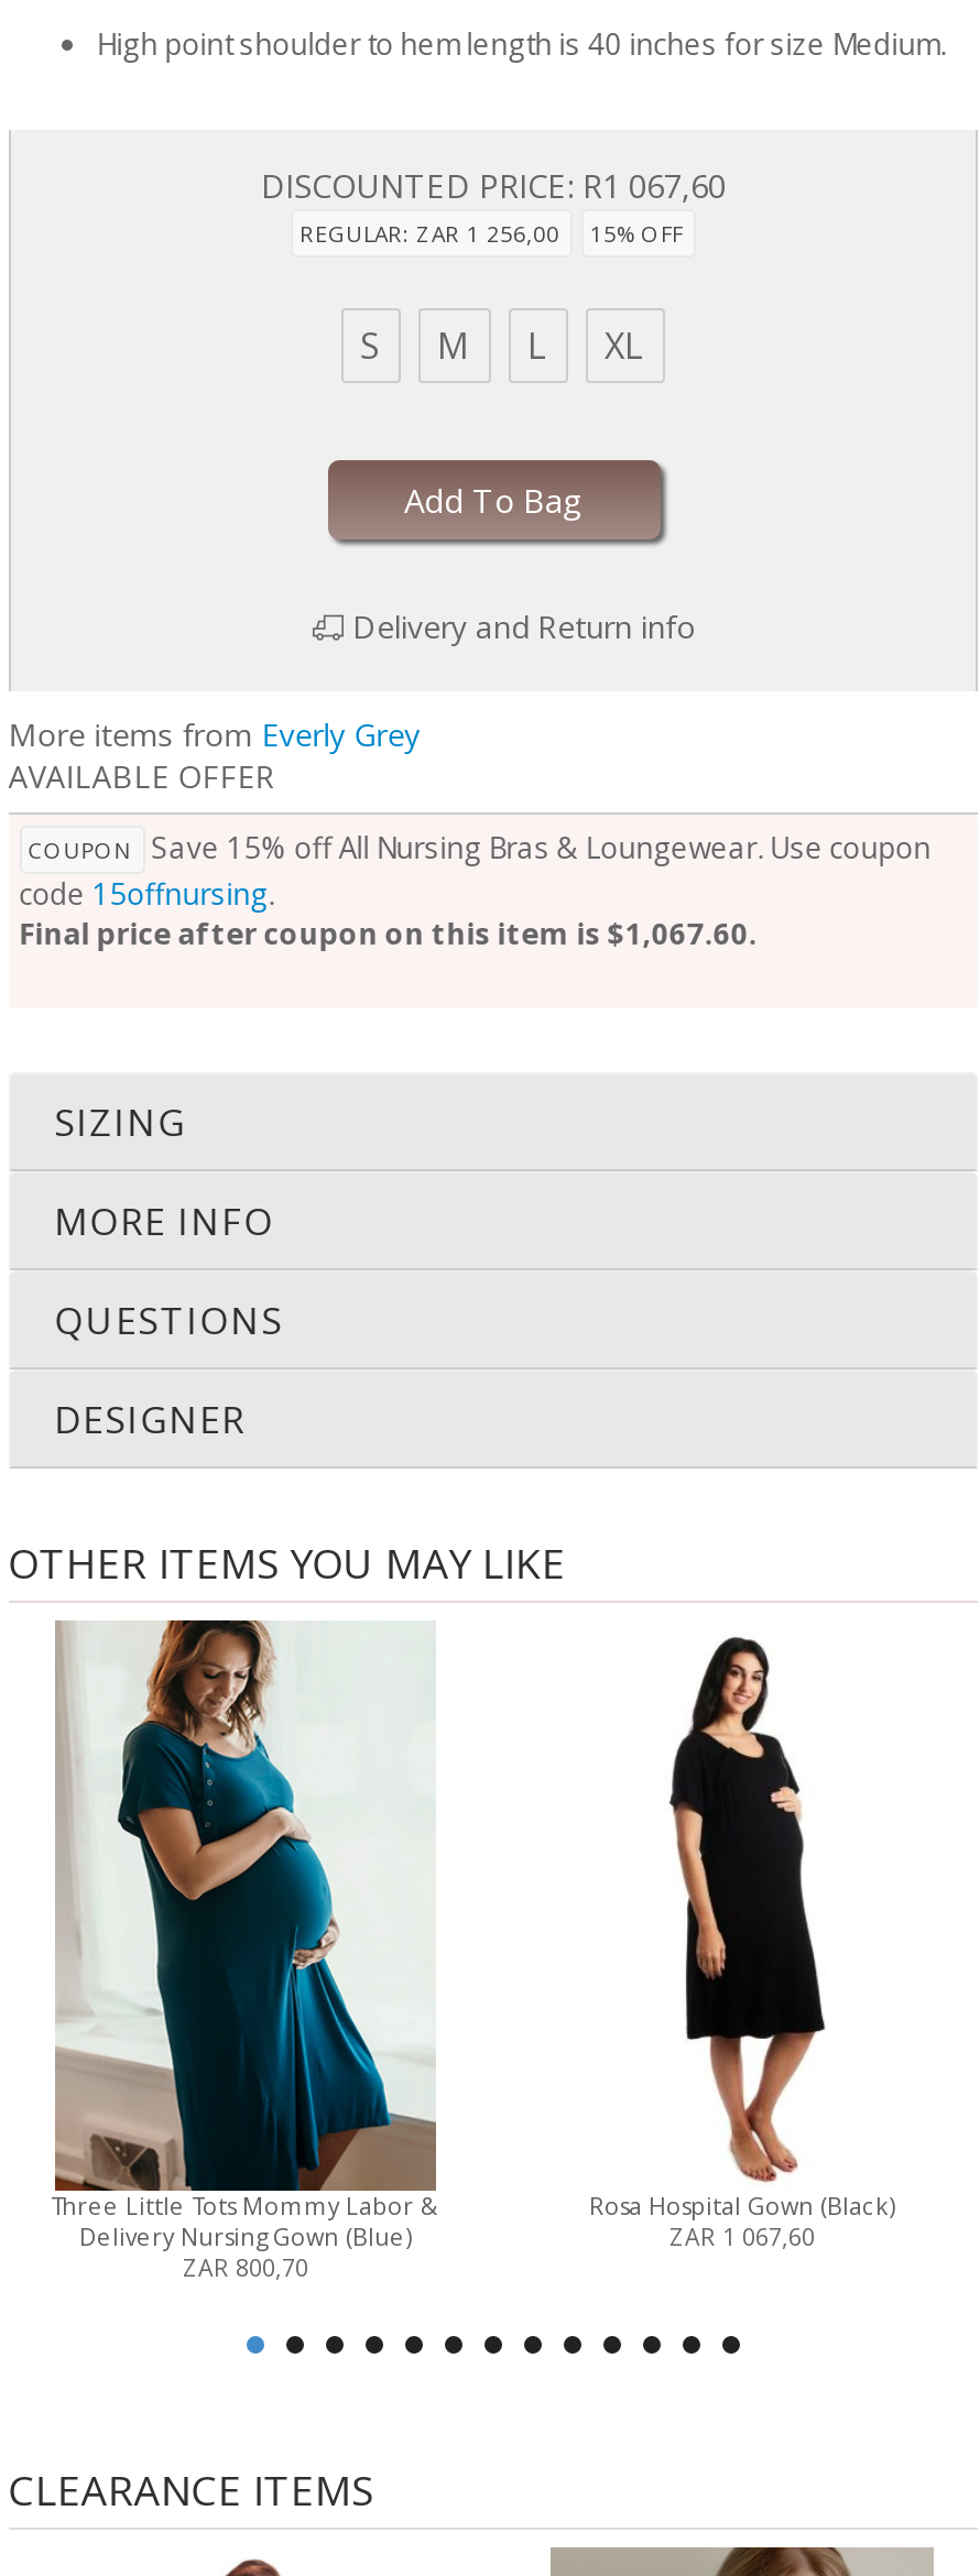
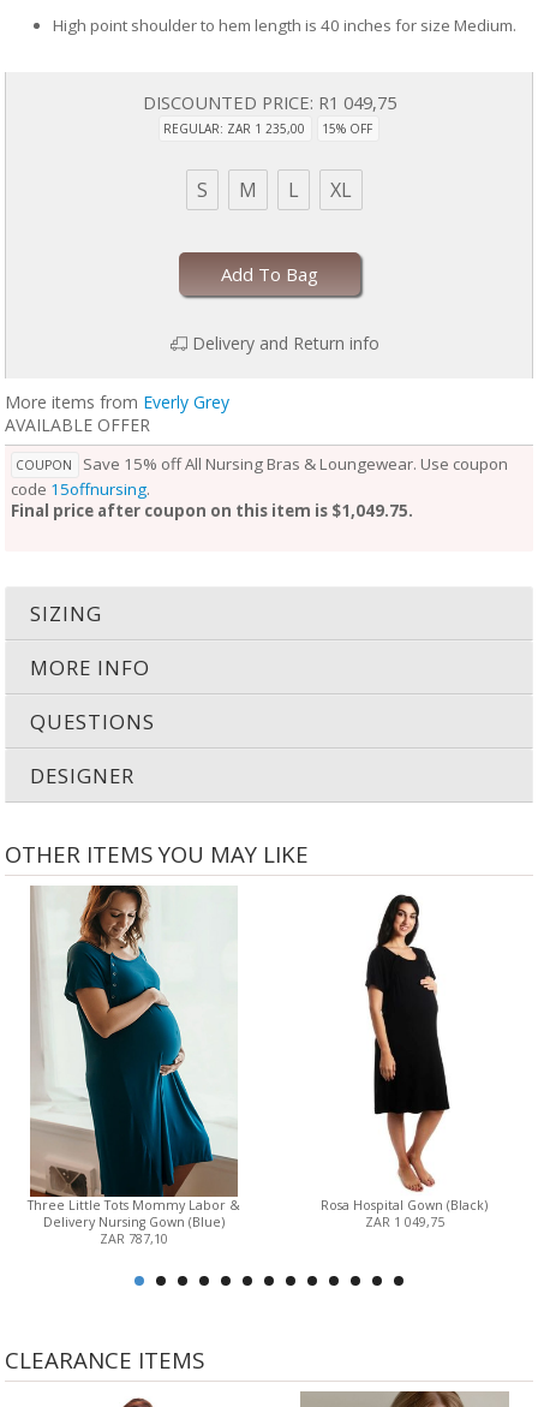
[261,162,726,206] DISCOUNTED PRICE: R1 067,60 -> [142,90,396,114] DISCOUNTED PRICE: R1 049,75
[300,217,683,248] REGULAR: ZAR 1 256,00 15% OFF -> [163,120,372,136] REGULAR: ZAR 1 235,00 15% OFF
[19,913,757,952] Final price after coupon on this item is $1,067.60. -> [10,499,413,521] Final price after coupon on this item is $1,049.75.
[669,2222,815,2253] ZAR 1 067,60 -> [365,1214,444,1231] ZAR 1 049,75
[183,2253,308,2284] ZAR 800,70 -> [100,1231,168,1248] ZAR 787,10

